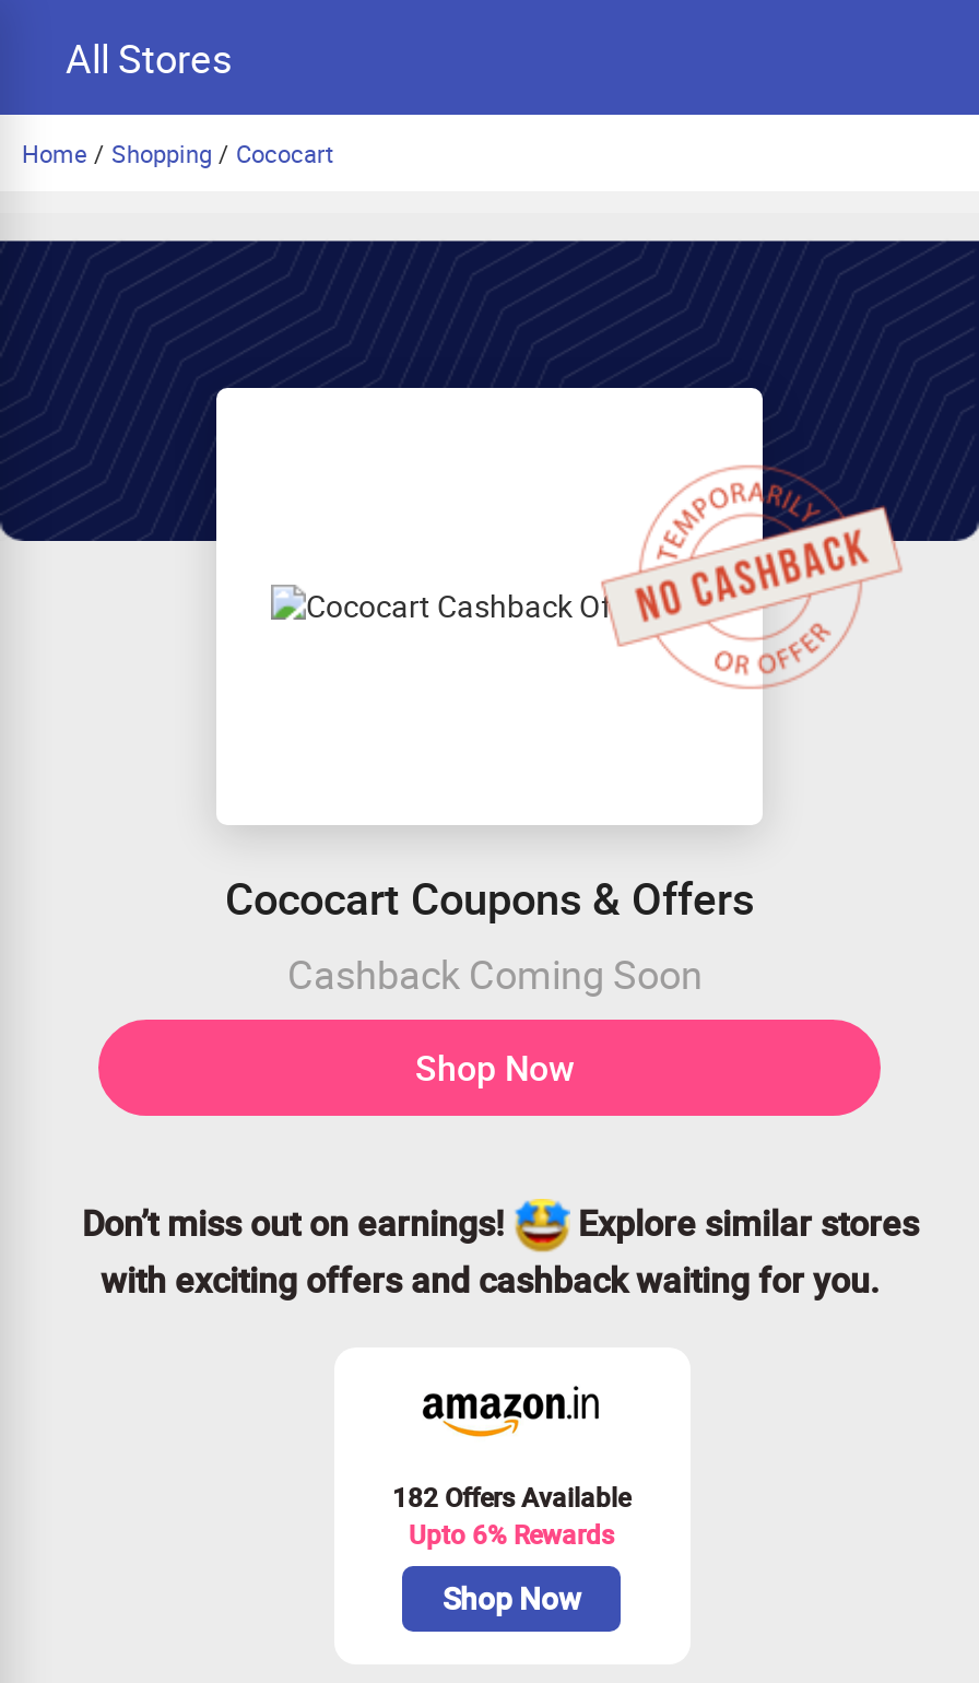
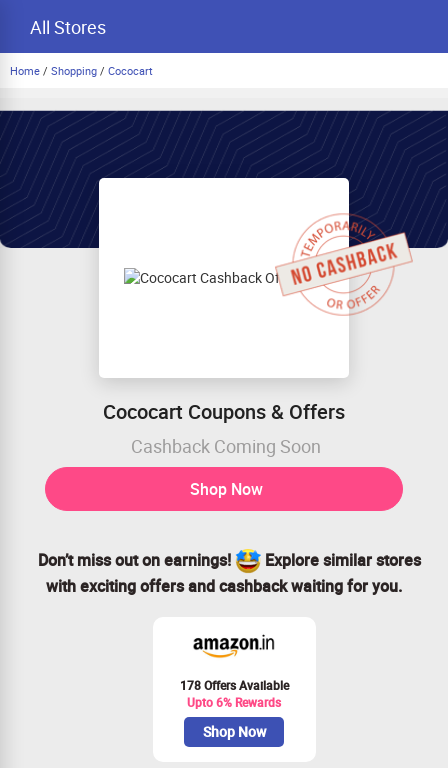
[392,1478,630,1513] 182 Offers Available -> [179,677,288,693] 178 Offers Available

